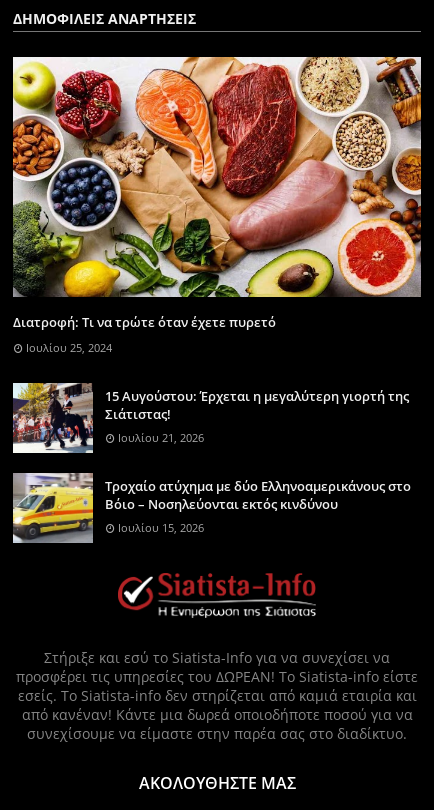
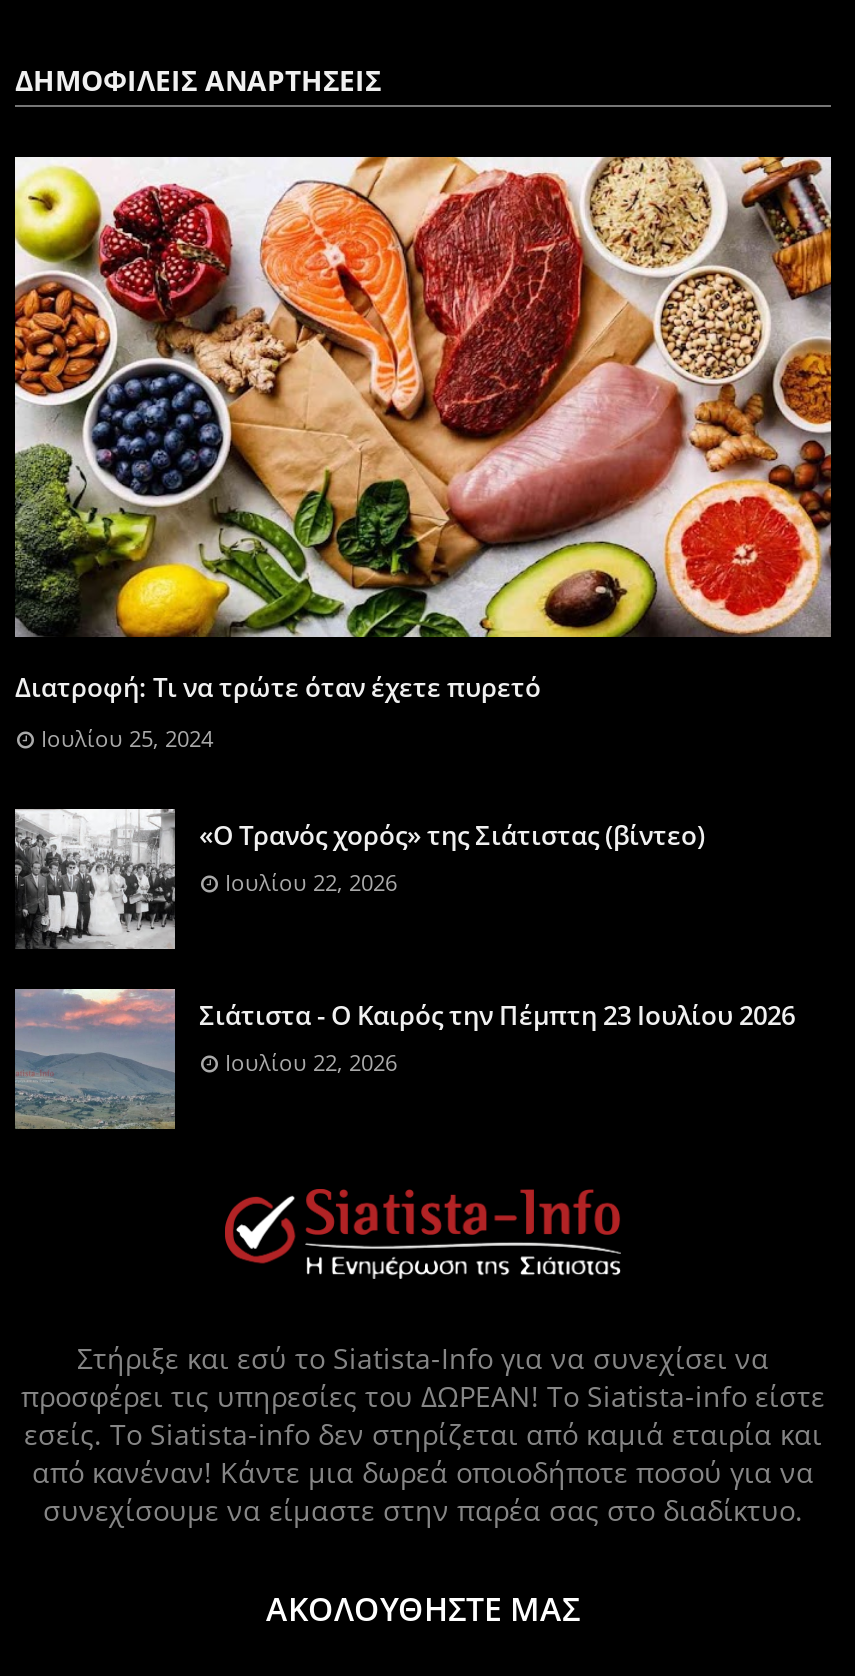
[12,382,409,454] [image] | 15 Αυγούστου: Έρχεται η μεγαλύτερη γιορτή της | Σιάτιστας! | Ιουλίου 21, 2026 -> [13,807,705,951] [image] | «Ο Τρανός χορός» της Σιάτιστας (βίντεο) | Ιουλίου 22, 2026
[12,473,411,543] [image] | Τροχαίο ατύχημα με δύο Ελληνοαμερικάνους στο | Βόιο – Νοσηλεύονται εκτός κινδύνου | Ιουλίου 15, 2026 -> [13,989,795,1131] [image] | Σιάτιστα - Ο Καιρός την Πέμπτη 23 Ιουλίου 2026 | Ιουλίου 22, 2026

